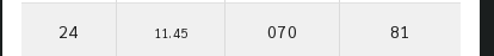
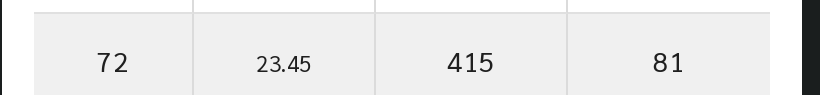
[59,20,78,41] 24 -> [97,42,129,78] 72
[154,24,187,41] 11.45 -> [256,48,312,78] 23.45
[268,20,297,41] 070 -> [447,42,495,78] 415

